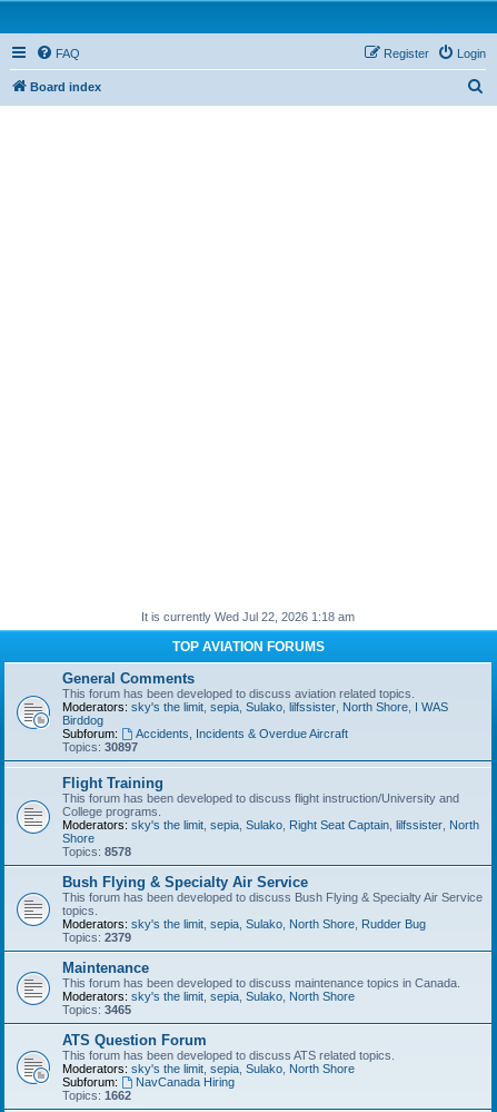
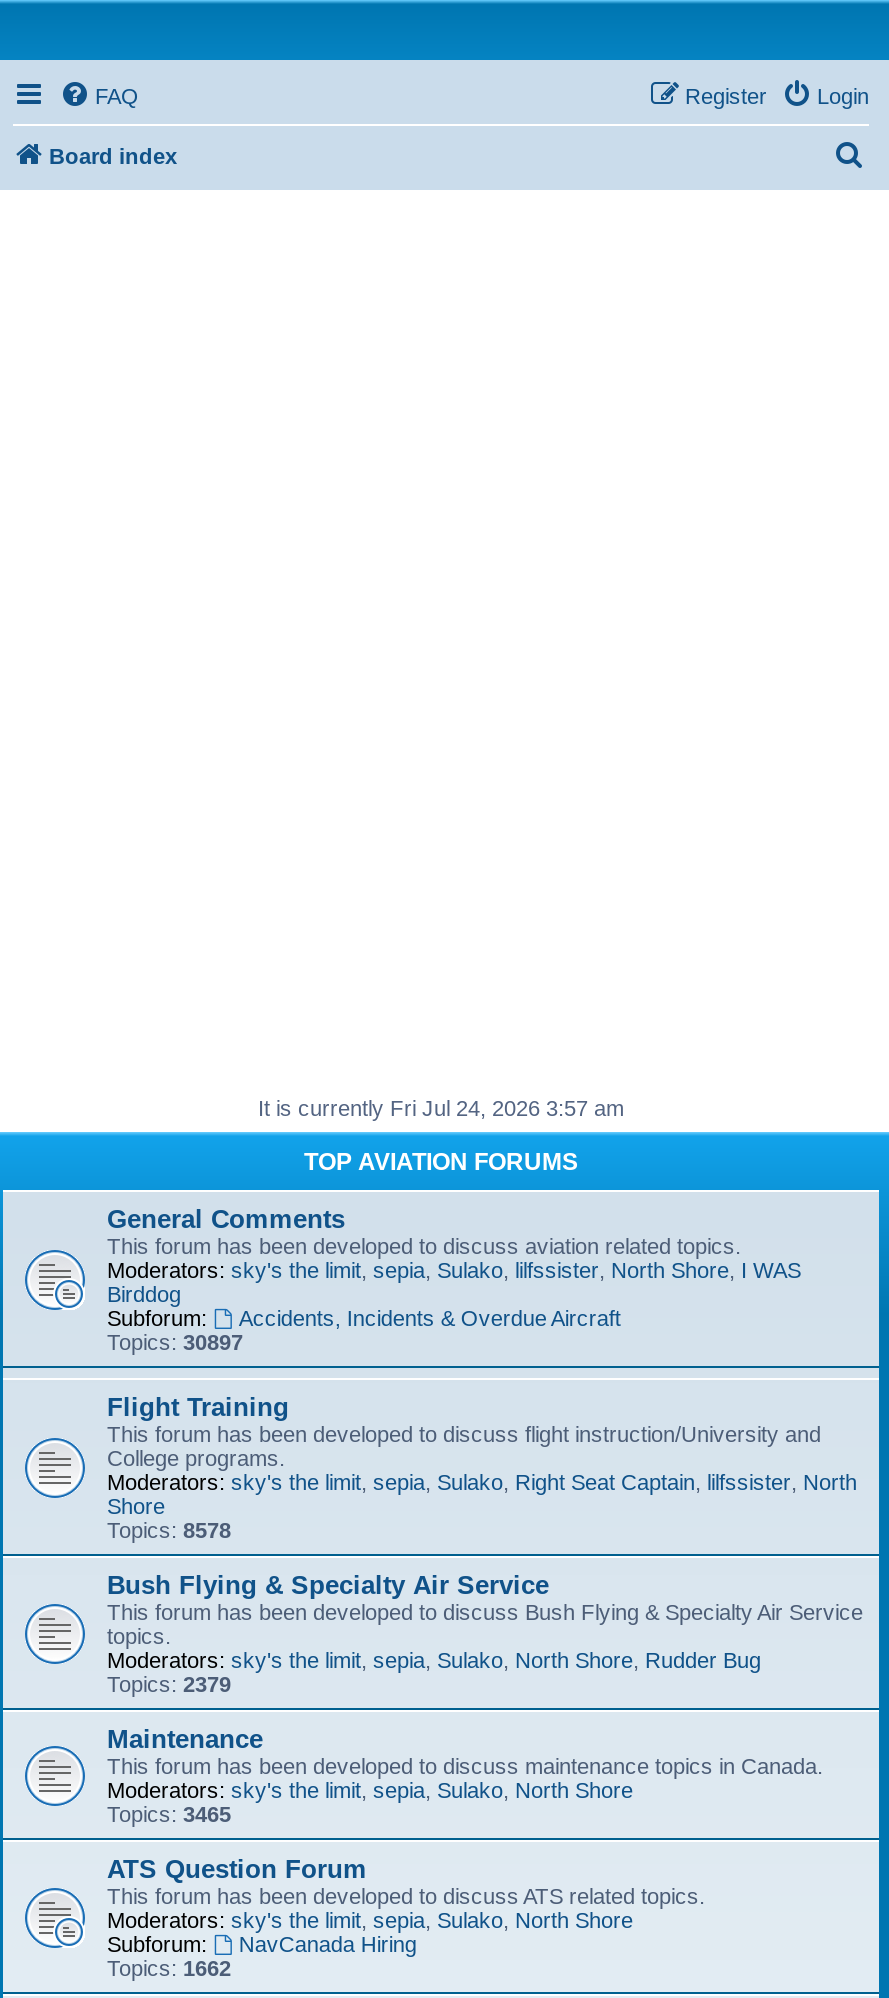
[141,610,355,623] It is currently Wed Jul 22, 2026 1:18 am -> [258,1096,624,1120] It is currently Fri Jul 24, 2026 3:57 am

